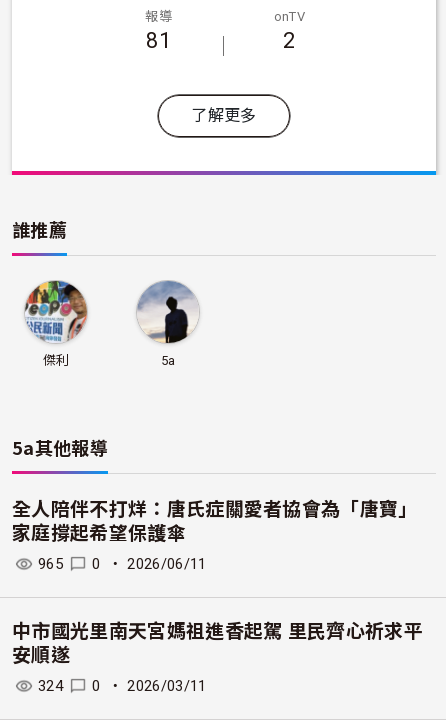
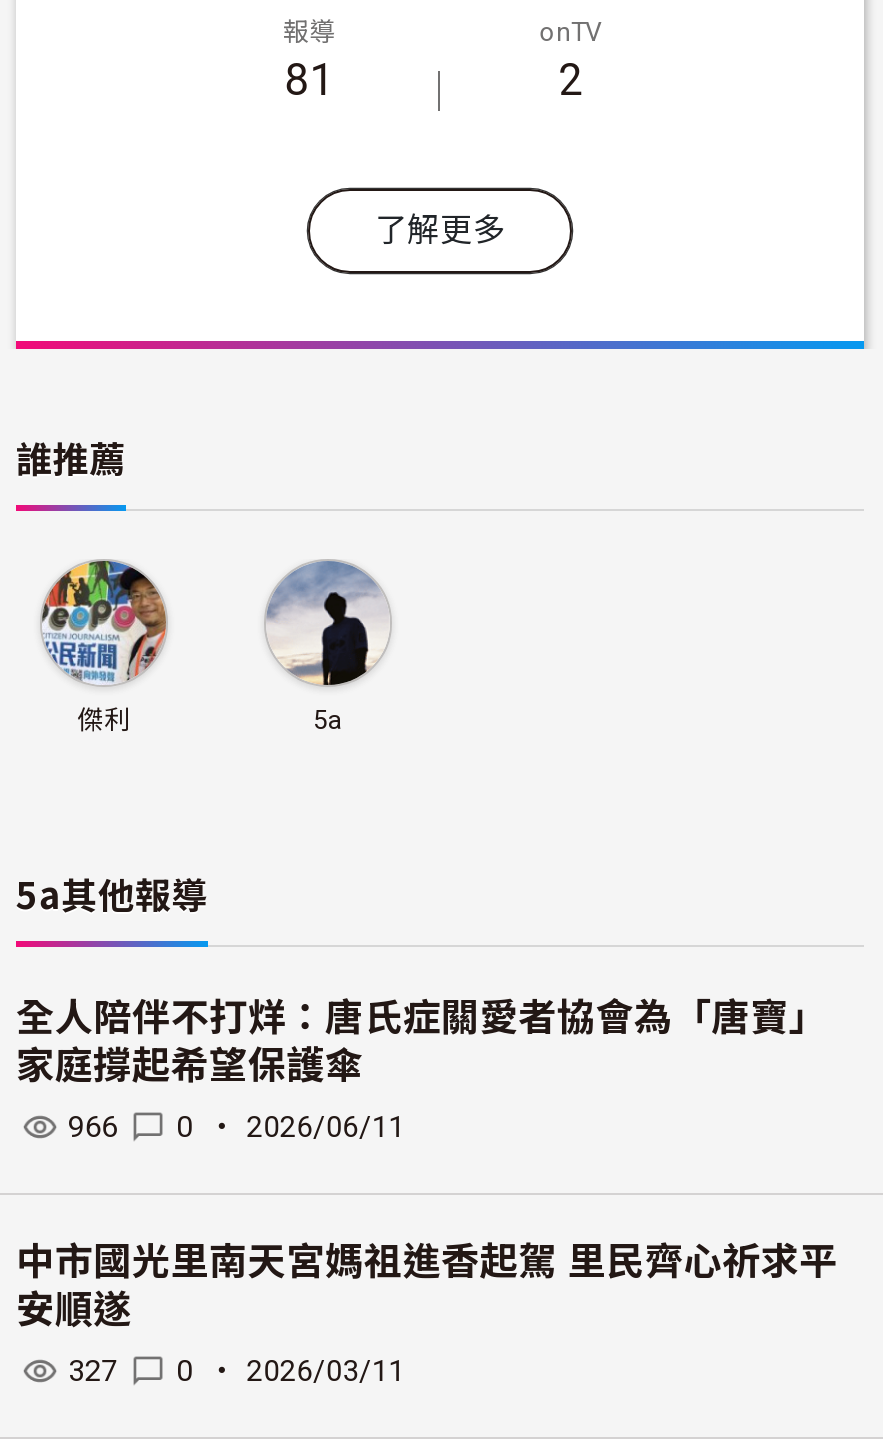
[38,554,206,572] 965 0 ・2026/06/11 -> [68,1108,405,1144] 966 0 ・2026/06/11
[38,676,206,694] 324 0 ・2026/03/11 -> [68,1352,405,1388] 327 0 ・2026/03/11

